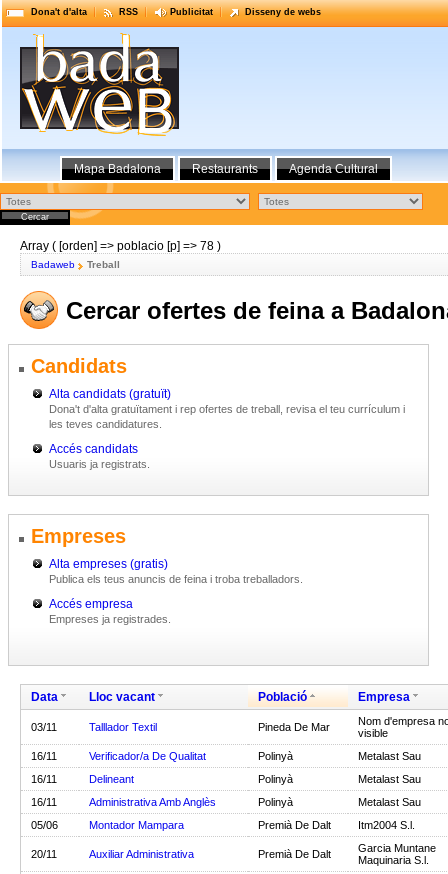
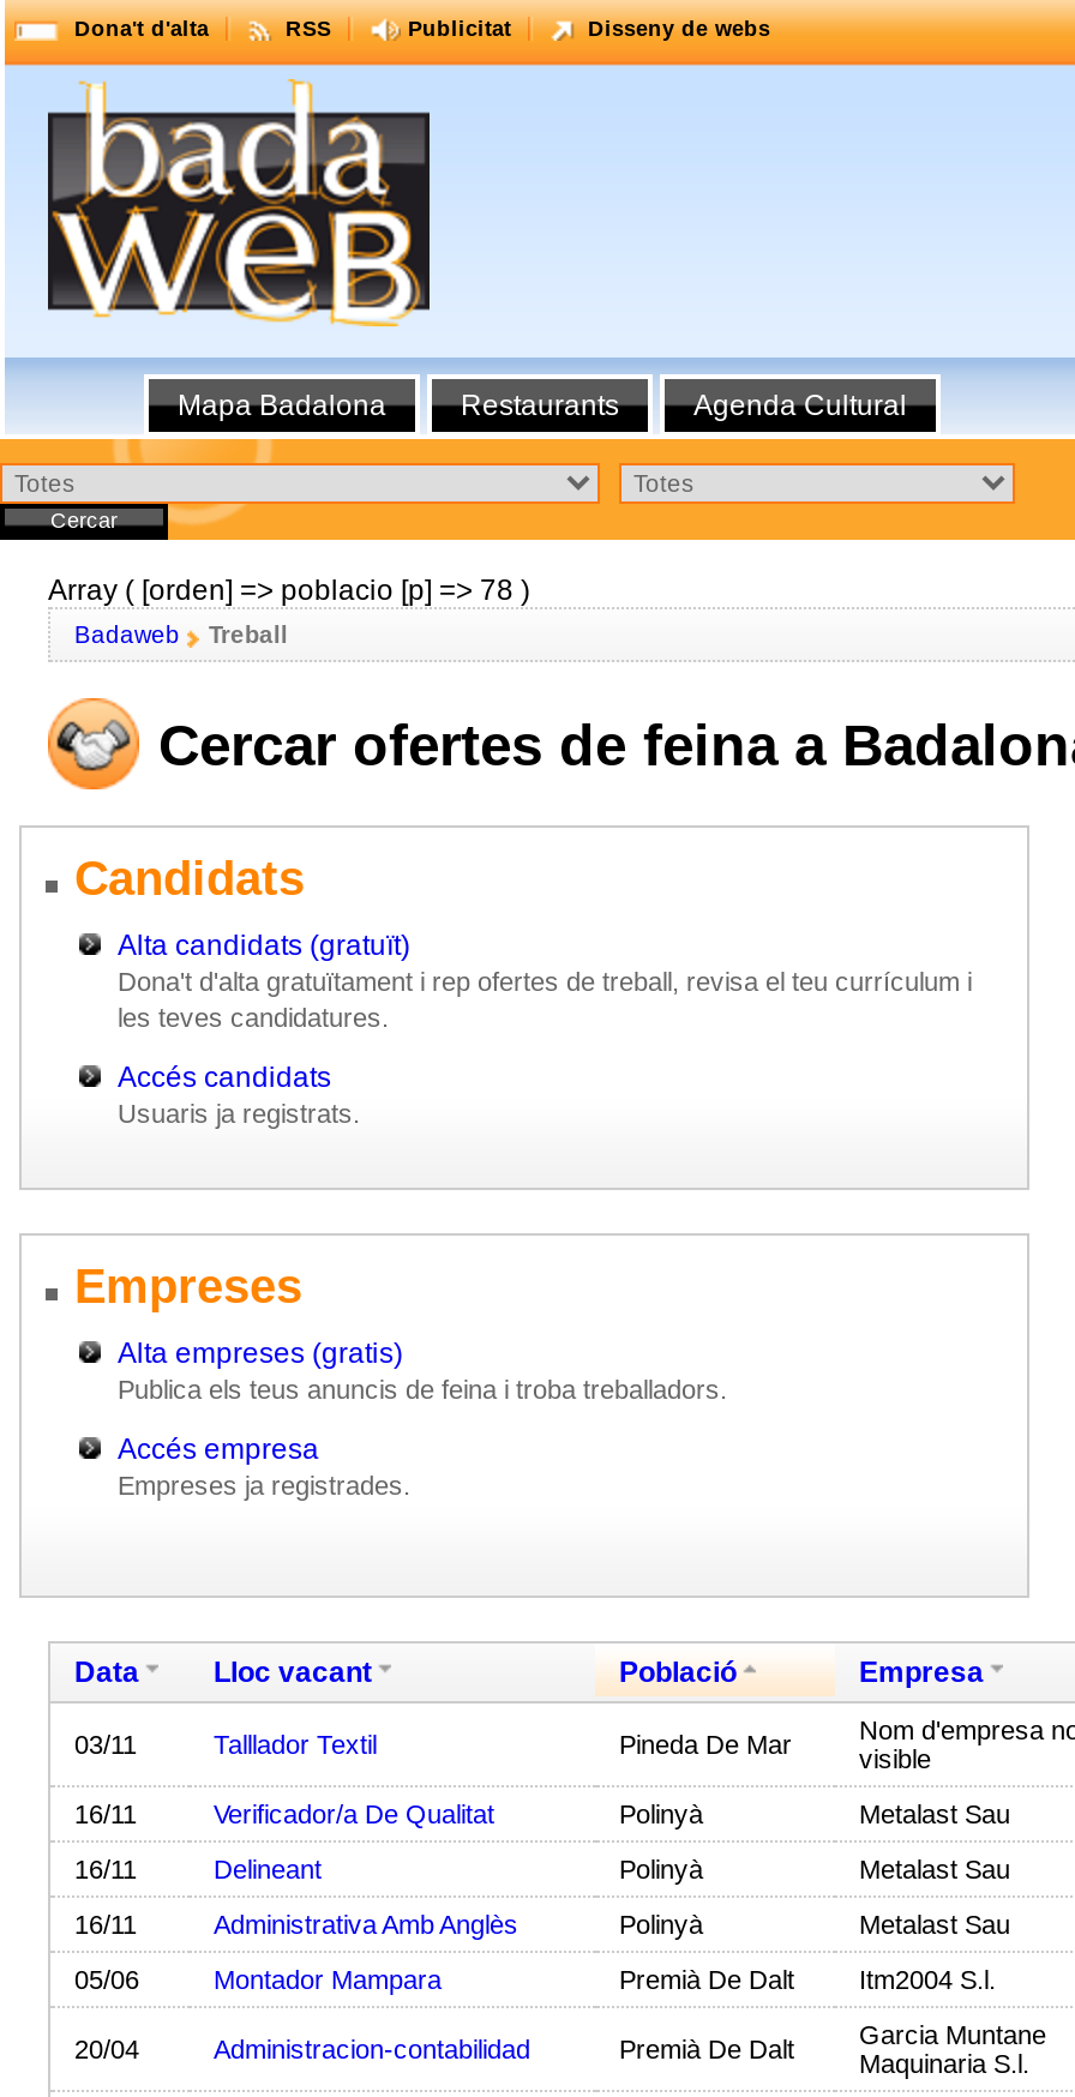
[31,848,194,860] 20/11 | Auxiliar Administrativa -> [74,2035,530,2063] 20/04 | Administracion-contabilidad

